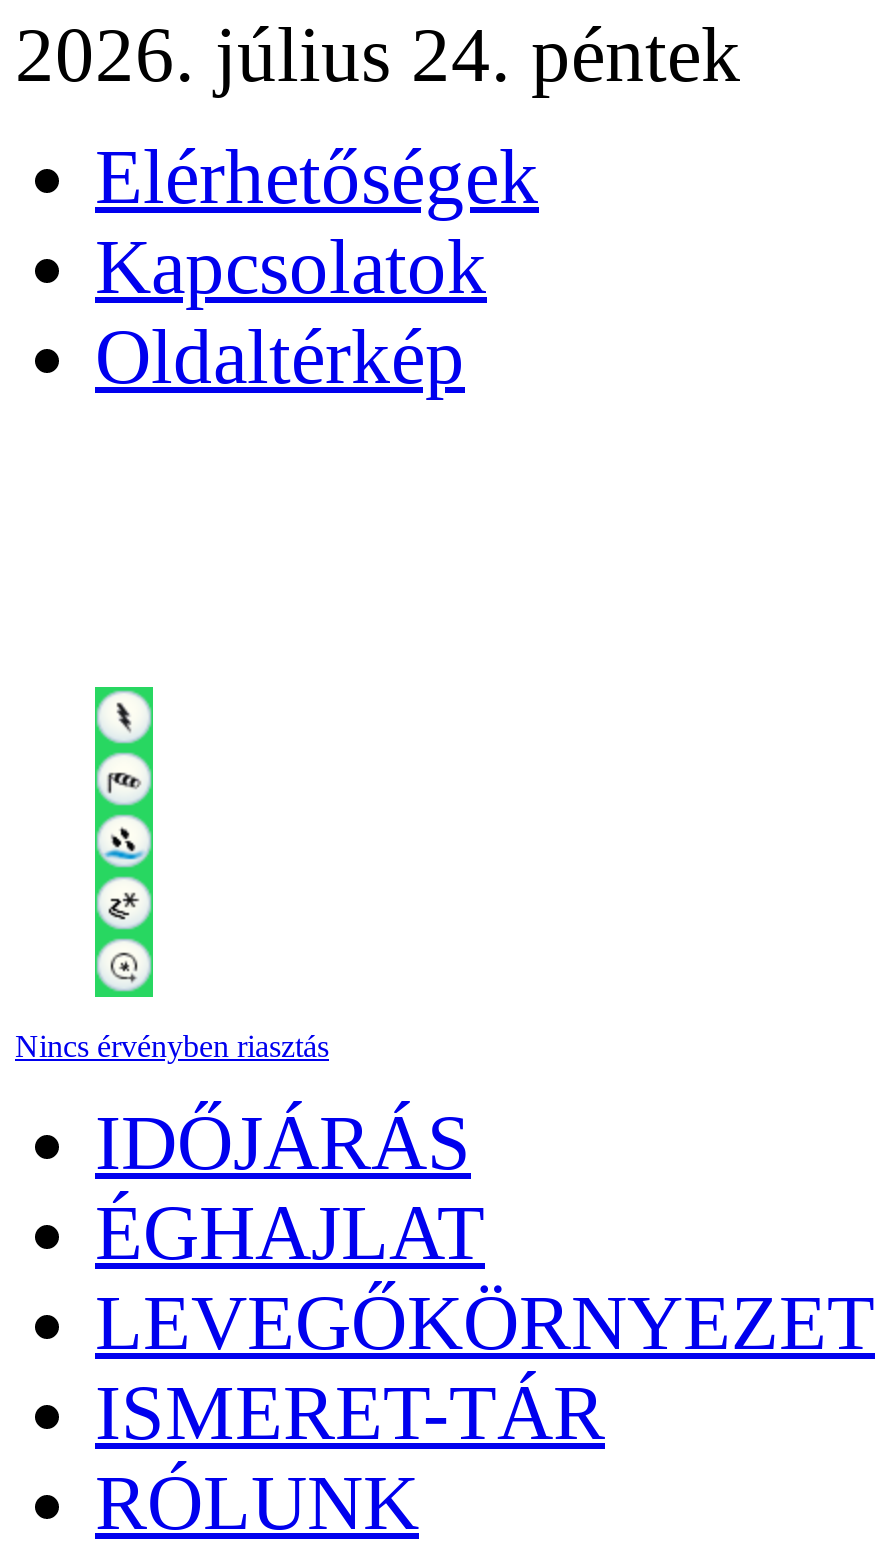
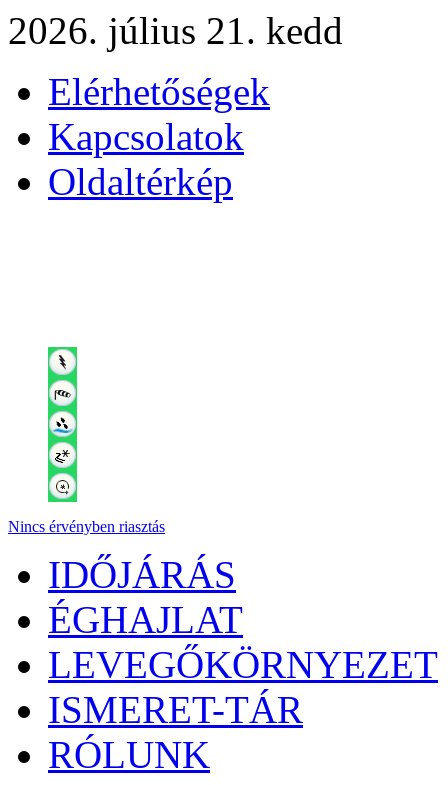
[15,11,741,97] 2026. július 24. péntek -> [8,9,343,52] 2026. július 21. kedd

